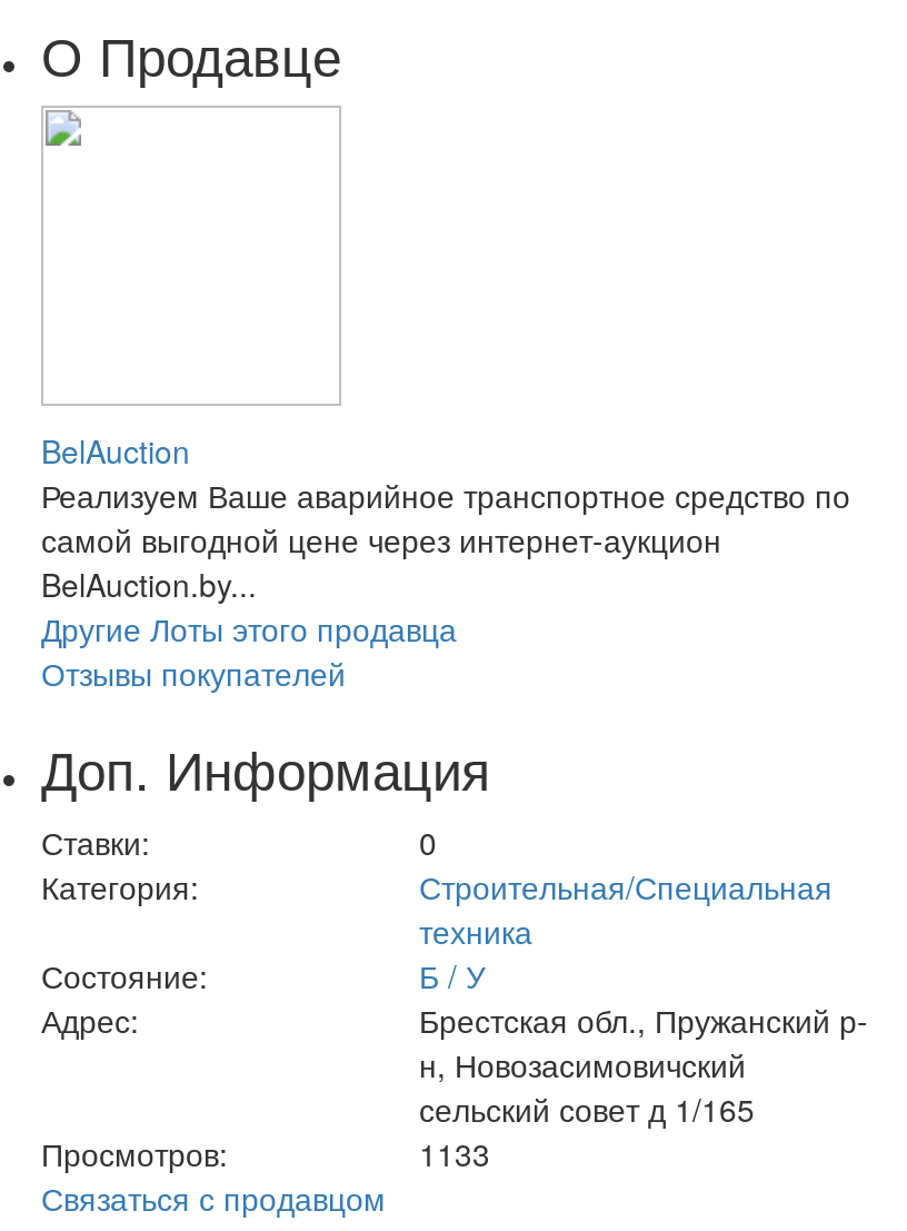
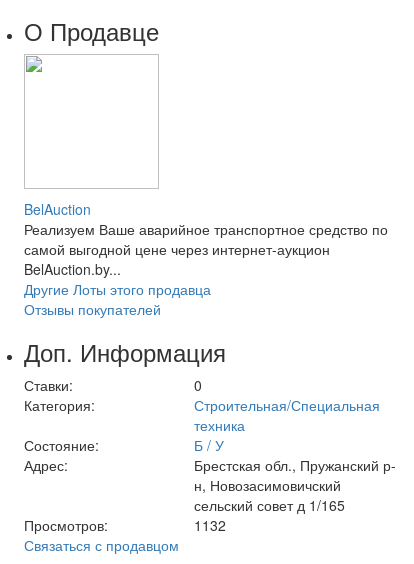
[419,1131,490,1175] 1133 -> [194,515,226,535] 1132

